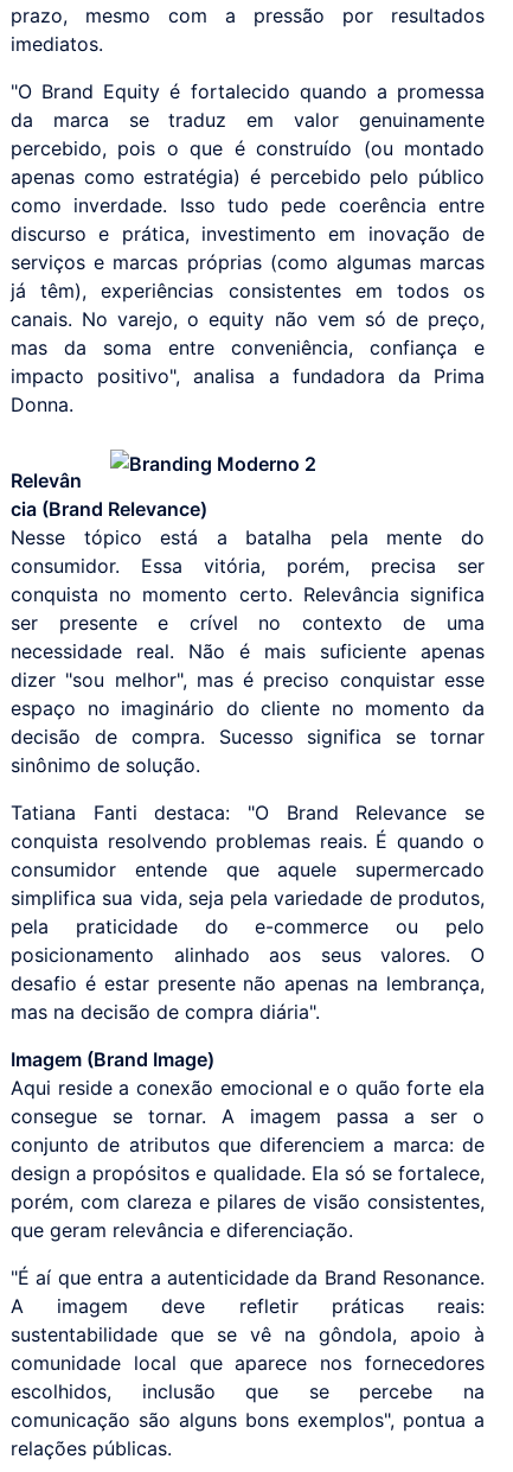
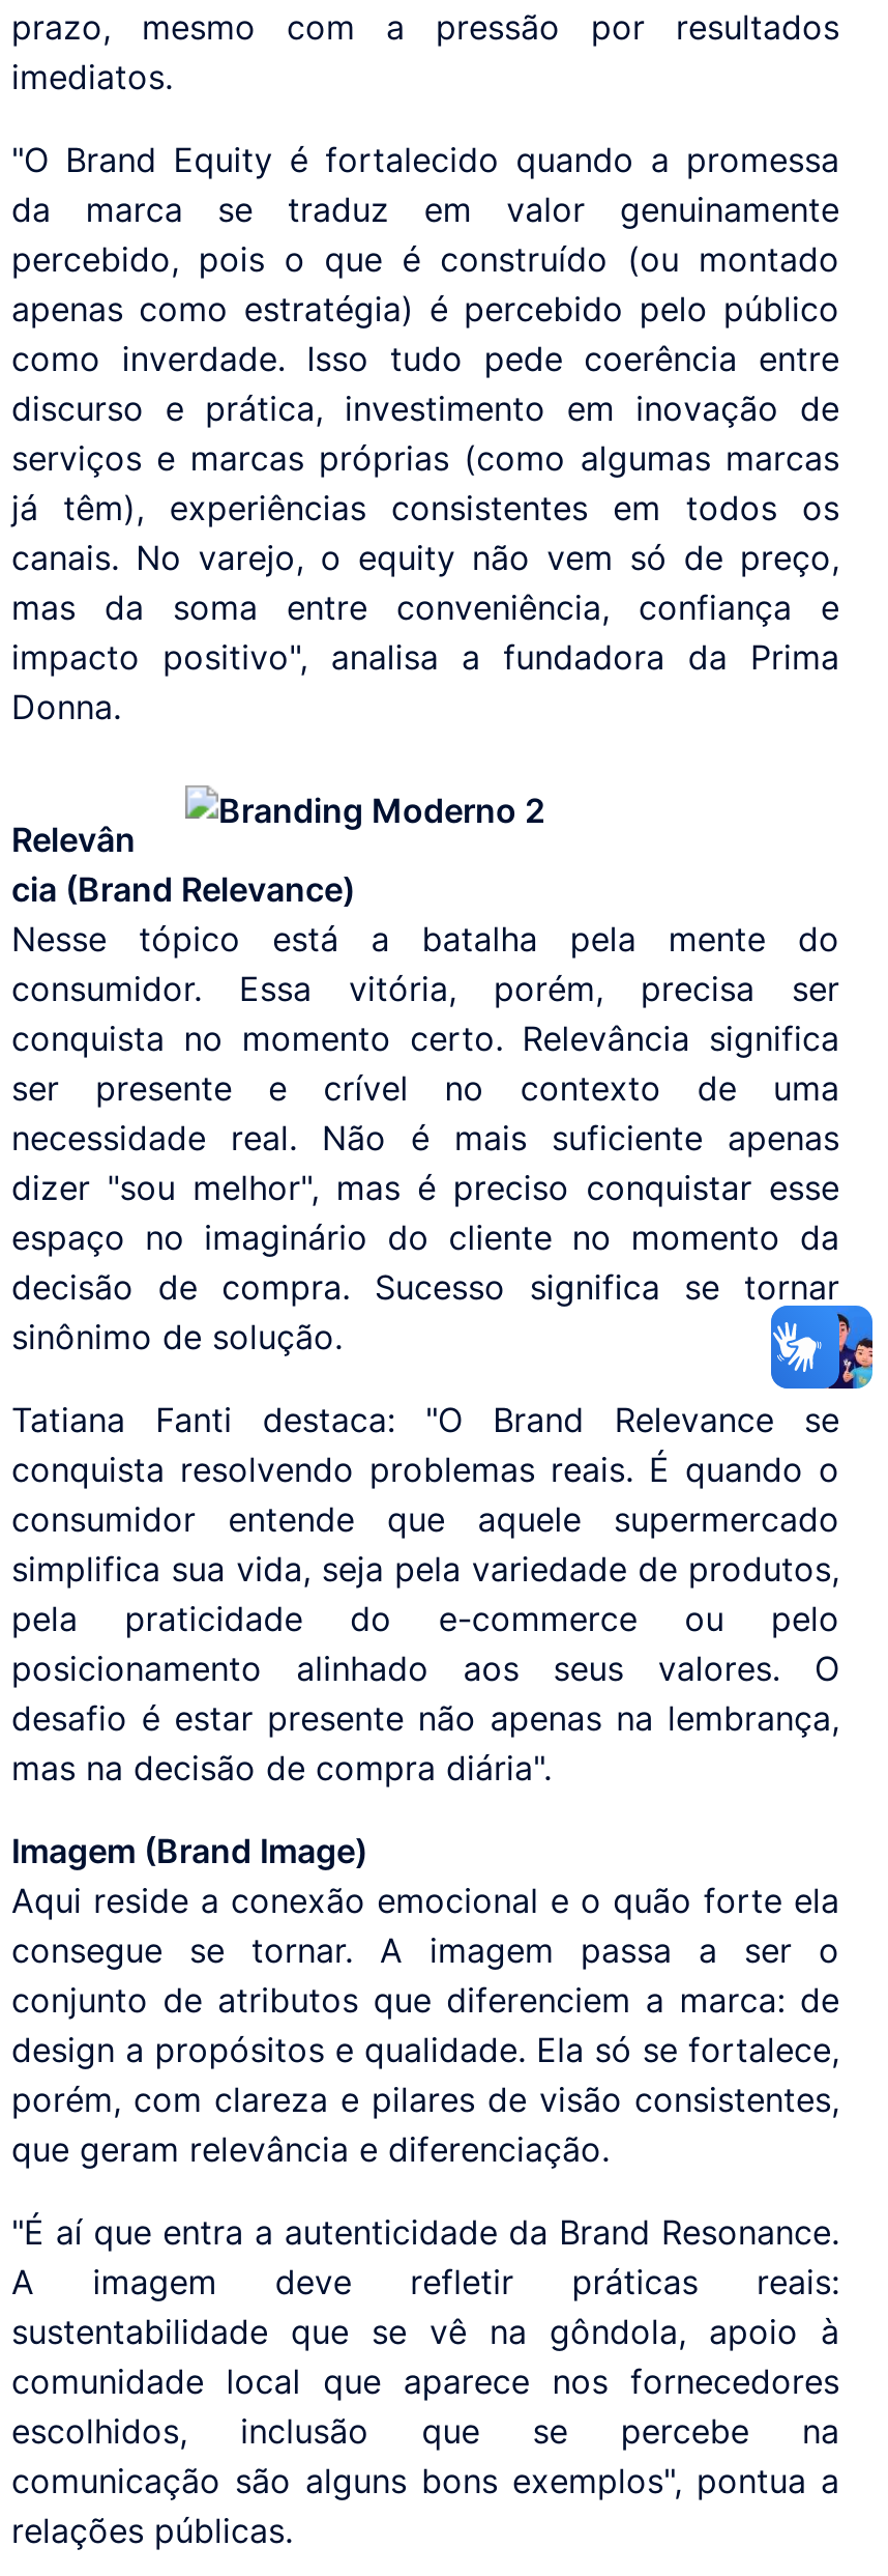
none -> [769,1304,875,1391] [image]

